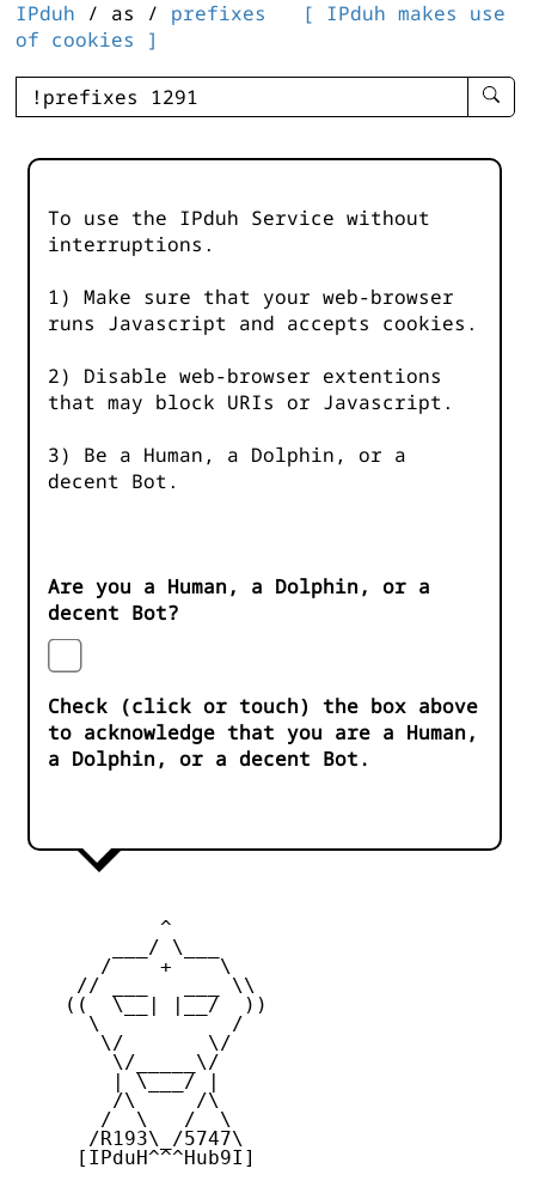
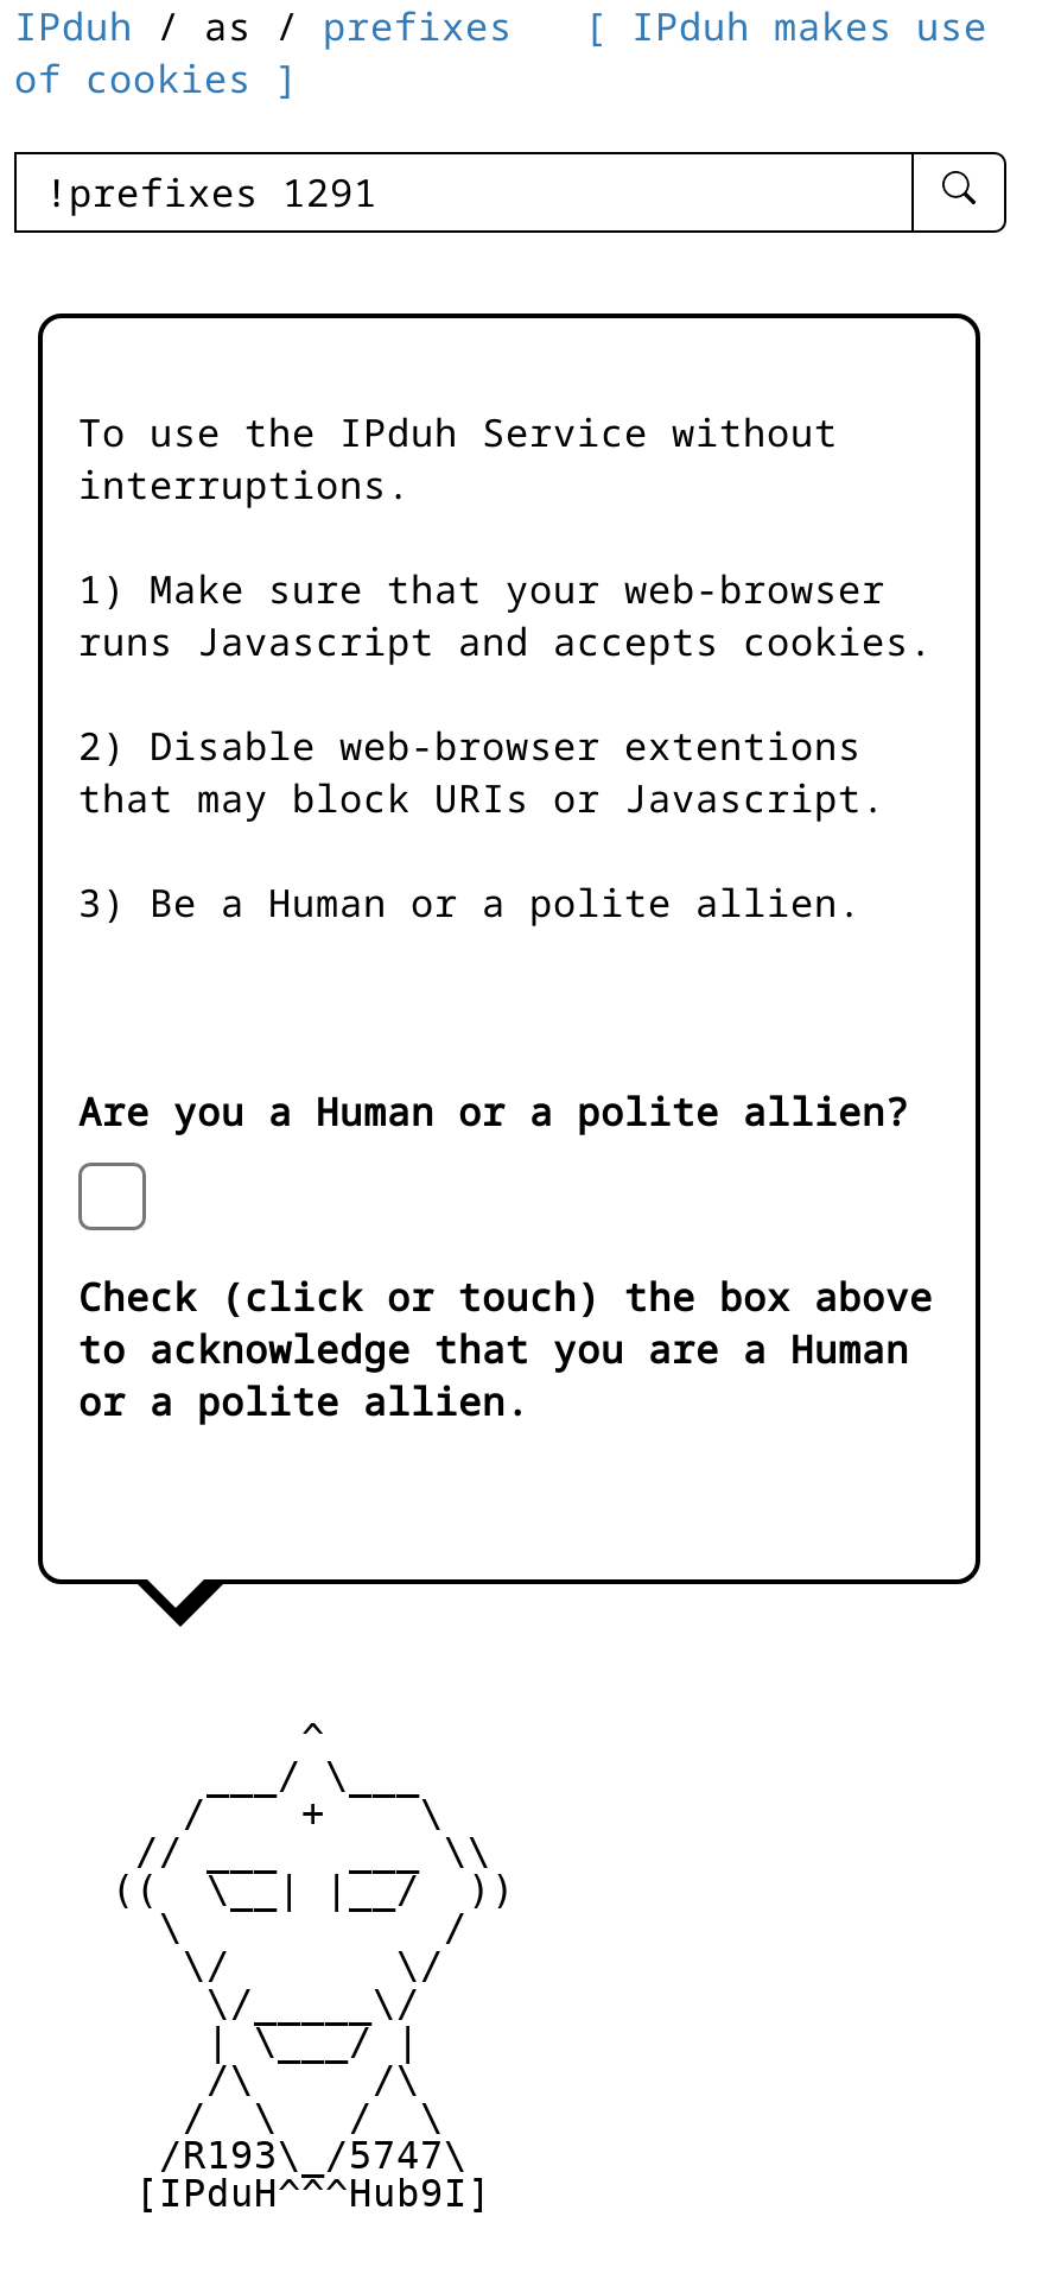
[48,442,406,494] 3) Be a Human, a Dolphin, or a | decent Bot. -> [78,877,862,929] 3) Be a Human or a polite allien.
[48,573,430,626] Are you a Human, a Dolphin, or a | decent Bot? -> [78,1086,909,1138] Are you a Human or a polite allien?
[48,719,478,772] to acknowledge that you are a Human, | a Dolphin, or a decent Bot. -> [78,1323,909,1428] to acknowledge that you are a Human | or a polite allien.

